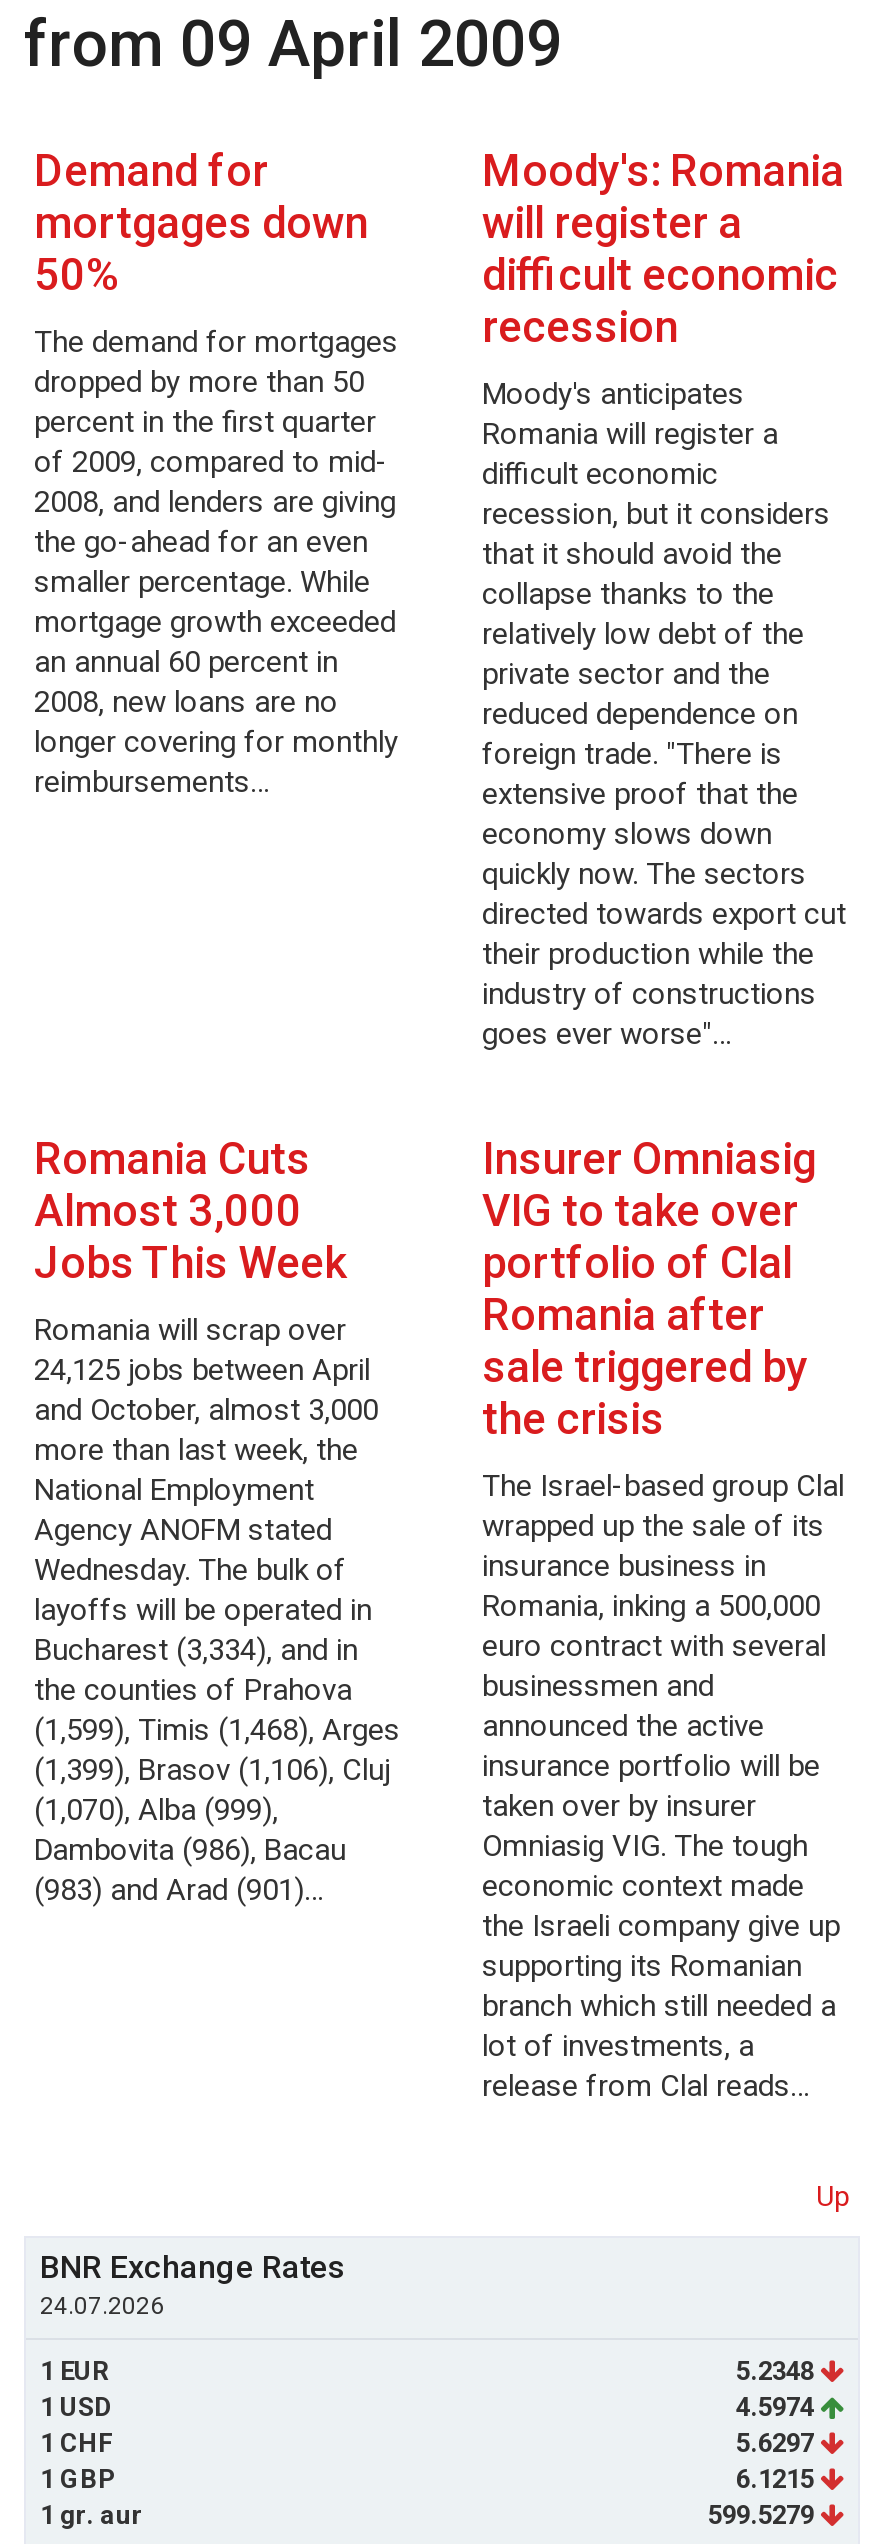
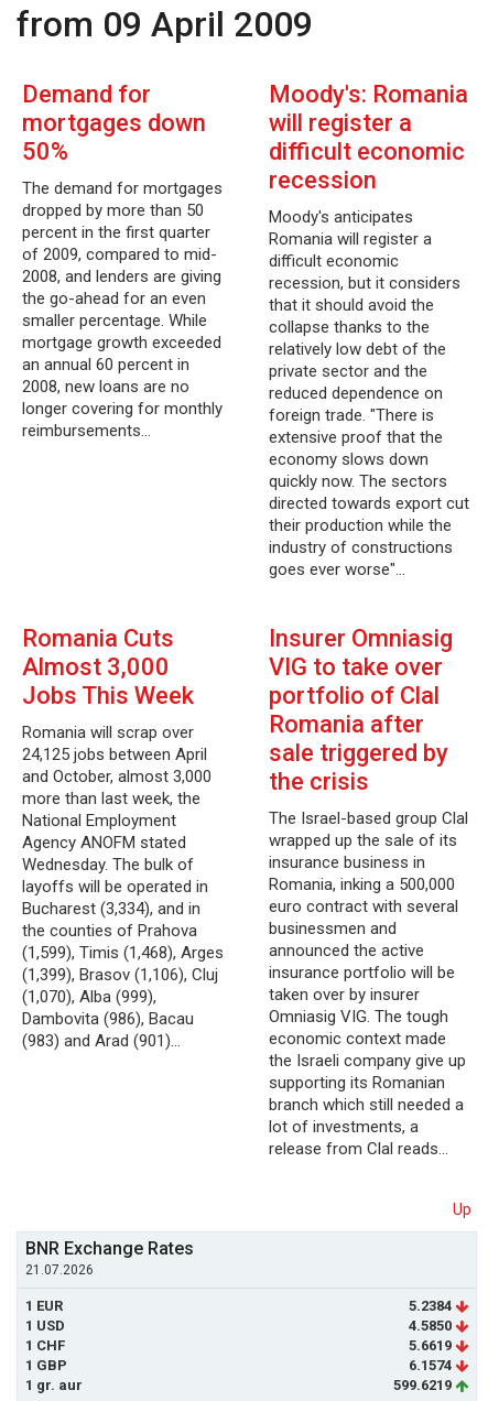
[40,2292,164,2320] 24.07.2026 -> [25,1262,94,1278] 21.07.2026
[736,2356,814,2386] 5.2348 -> [409,1297,452,1314] 5.2384
[736,2392,814,2422] 4.5974 -> [409,1317,452,1334] 4.5850
[736,2428,814,2458] 5.6297 -> [409,1337,452,1354] 5.6619
[736,2464,814,2494] 6.1215 -> [409,1357,452,1373] 6.1574
[708,2500,814,2530] 599.5279 -> [393,1377,452,1393] 599.6219

